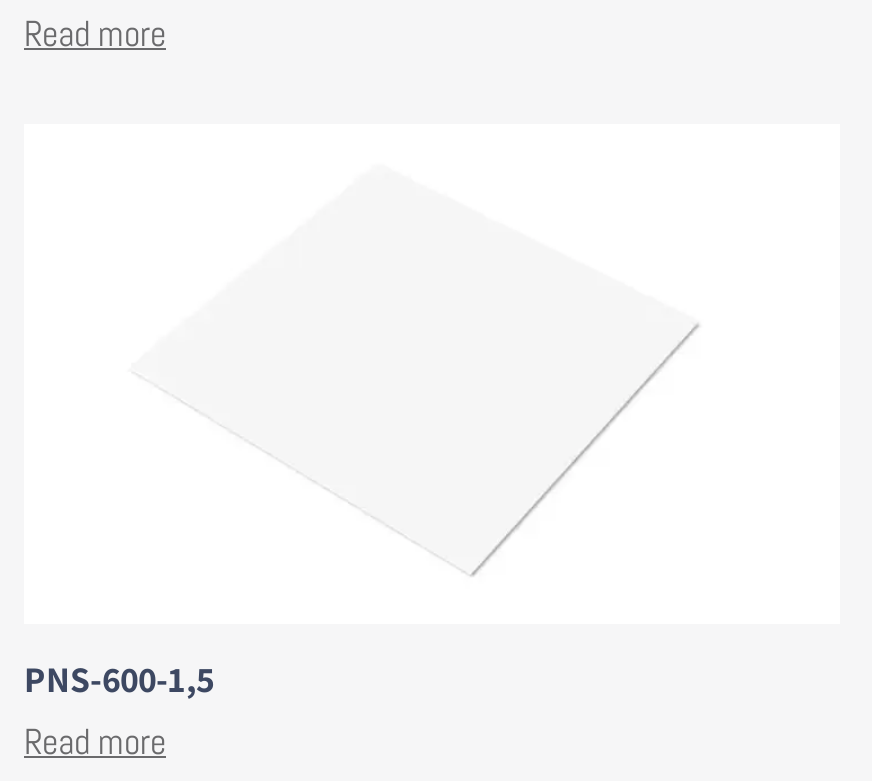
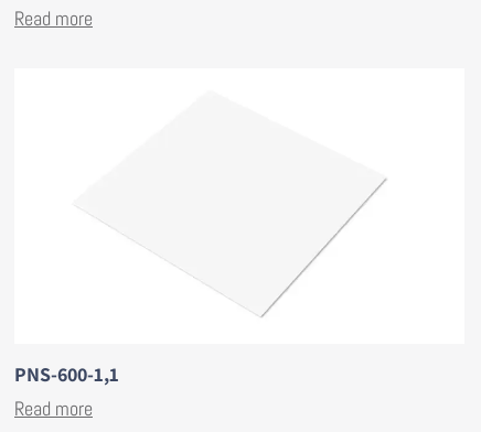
[24,657,214,703] PNS-600-1,5 -> [14,362,119,387] PNS-600-1,1

